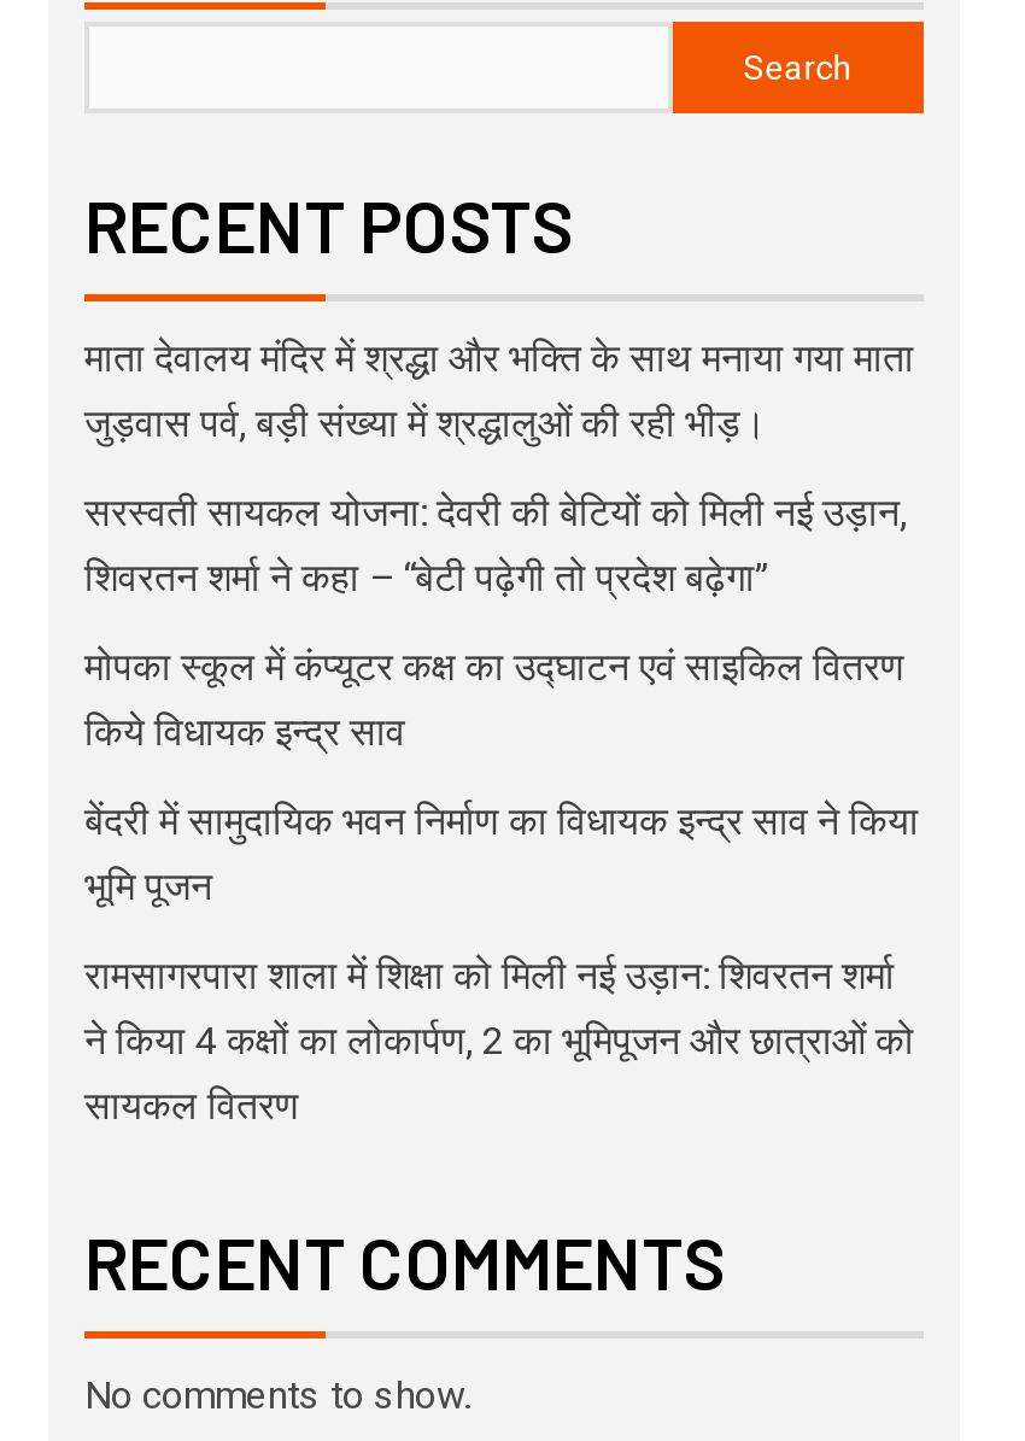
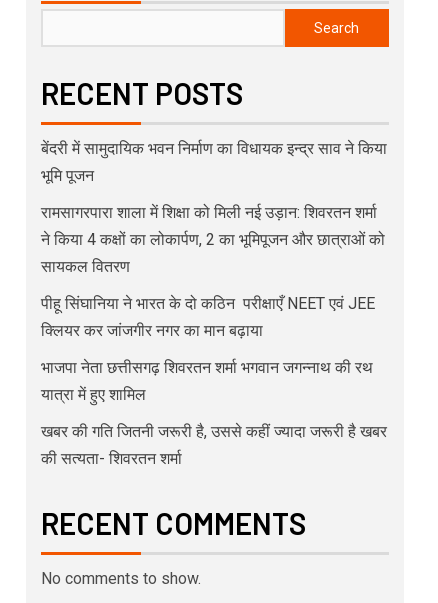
[84,334,914,754] माता देवालय मंदिर में श्रद्धा और भक्ति के साथ मनाया गया माता | जुड़वास पर्व, बड़ी संख्या में श्रद्धालुओं की रही भीड़। | सरस्वती सायकल योजना: देवरी की बेटियों को मिली नई उड़ान, | शिवरतन शर्मा ने कहा – “बेटी पढ़ेगी तो प्रदेश बढ़ेगा” | मोपका स्कूल में कंप्यूटर कक्ष का उद्घाटन एवं साइकिल वितरण | किये विधायक इन्द्र साव -> none
moved [84,797,919,1127] -> [41,138,387,275]: बेंदरी में सामुदायिक भवन निर्माण का विधायक इन्द्र साव ने किया | भूमि पूजन | रामसागरपारा शाला में शिक्षा को मिली नई उड़ान: शिवरतन शर्मा | ने किया 4 कक्षों का लोकार्पण, 2 का भूमिपूजन और छात्राओं को | सायकल वितरण
none -> [41,293,387,467] पीहू सिंघानिया ने भारत के दो कठिन परीक्षाएँ NEET एवं JEE | क्लियर कर जांजगीर नगर का मान बढ़ाया | भाजपा नेता छत्तीसगढ़ शिवरतन शर्मा भगवान जगन्नाथ की रथ | यात्रा में हुए शामिल | खबर की गति जितनी जरूरी है, उससे कहीं ज्यादा जरूरी है खबर | की सत्यता- शिवरतन शर्मा

